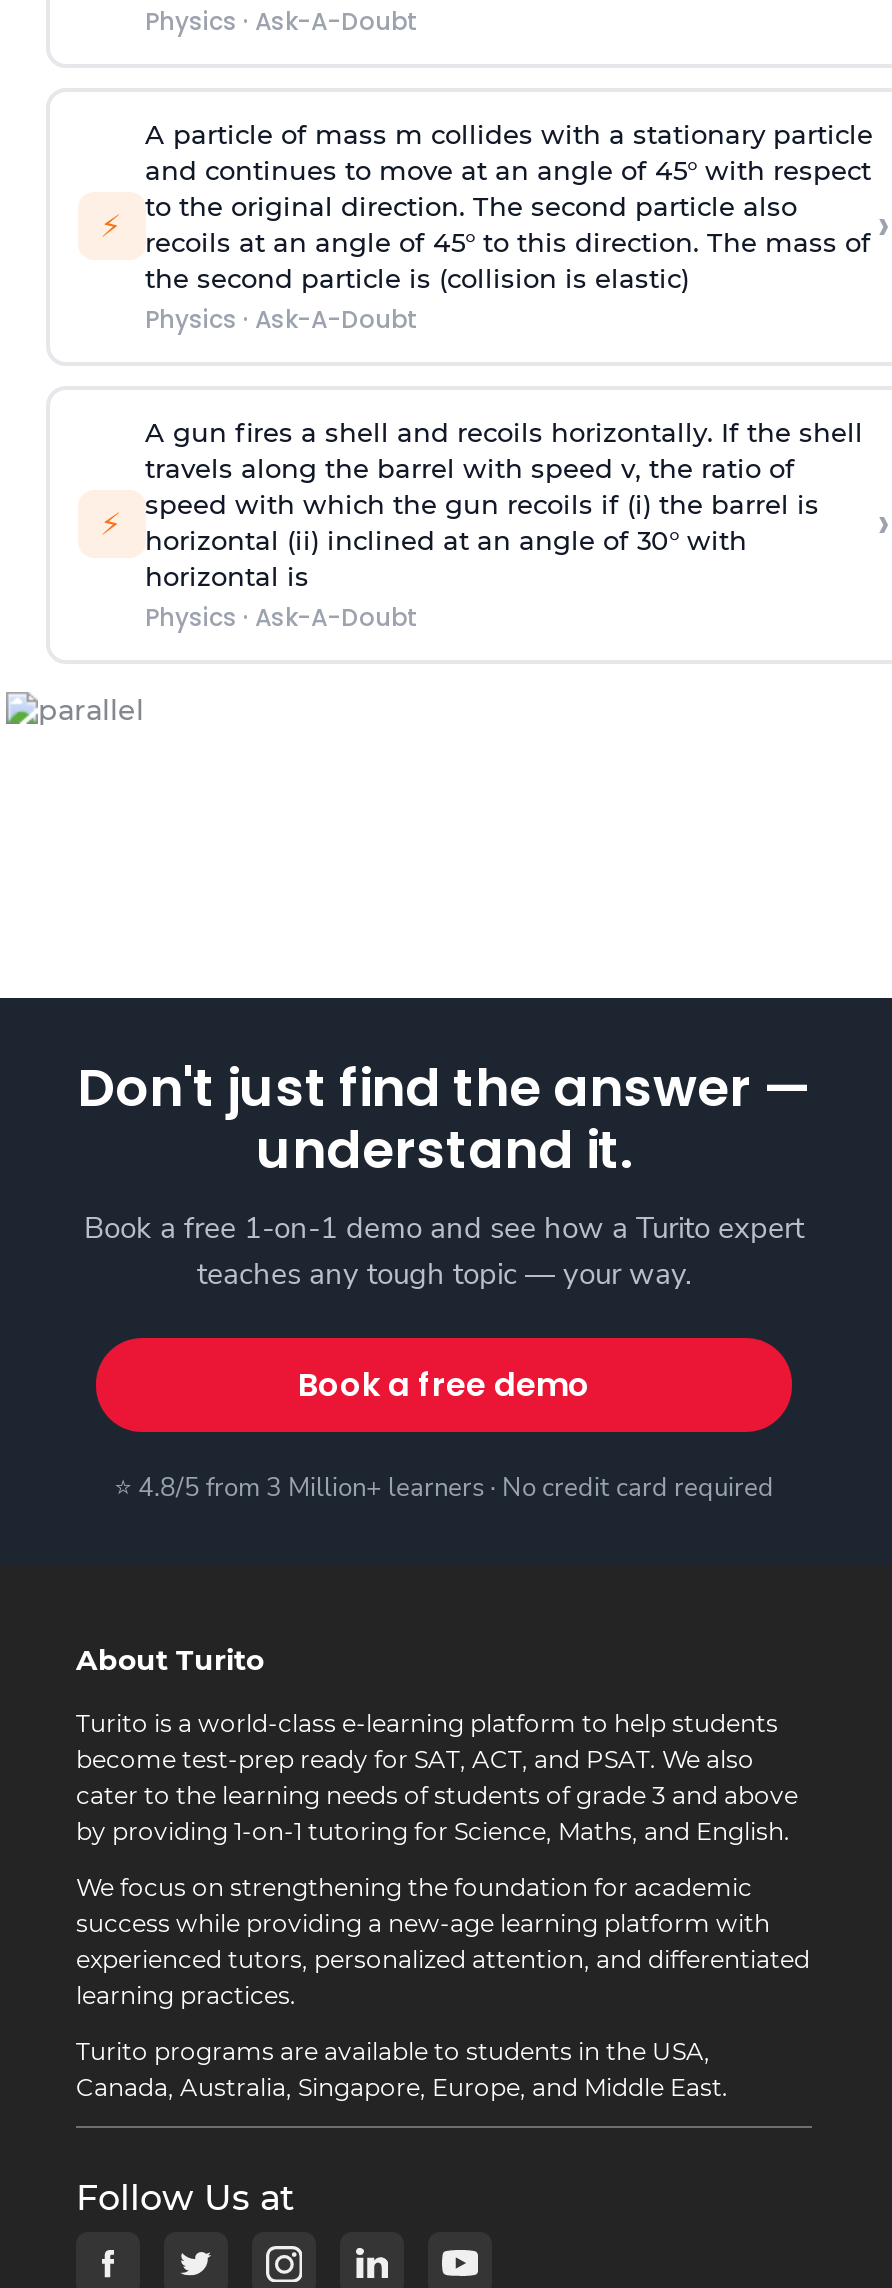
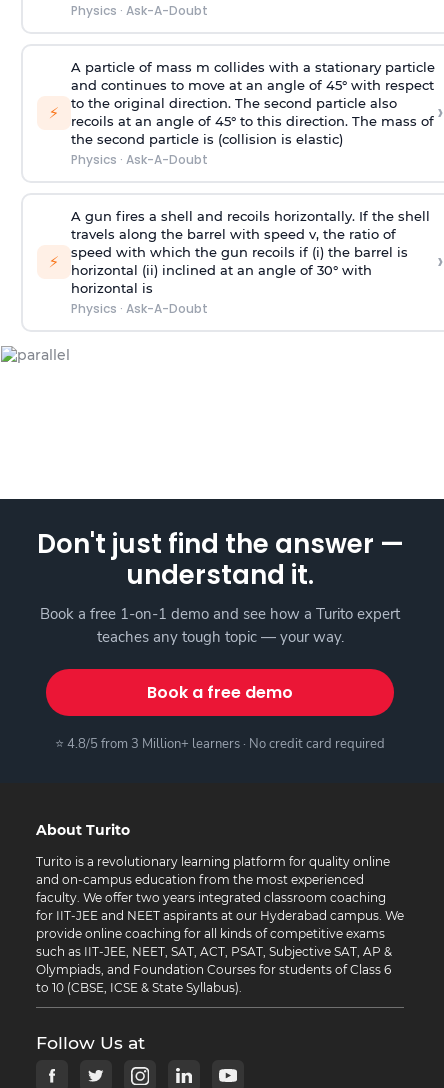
[76,1707,810,2101] Turito is a world-class e-learning platform to help students | become test-prep ready for SAT, ACT, and PSAT. We also | cater to the learning needs of students of grade 3 and above | by providing 1-on-1 tutoring for Science, Maths, and English. | We focus on strengthening the foundation for academic | success while providing a new-age learning platform with | experienced tutors, personalized attention, and differentiated | learning practices. | Turito programs are available to students in the USA, | Canada, Australia, Singapore, Europe, and Middle East. -> [36,854,404,995] Turito is a revolutionary learning platform for quality online | and on-campus education from the most experienced | faculty. We offer two years integrated classroom coaching | for IIT-JEE and NEET aspirants at our Hyderabad campus. We | provide online coaching for all kinds of competitive exams | such as IIT-JEE, NEET, SAT, ACT, PSAT, Subjective SAT, AP & | Olympiads, and Foundation Courses for students of Class 6 | to 10 (CBSE, ICSE & State Syllabus).

